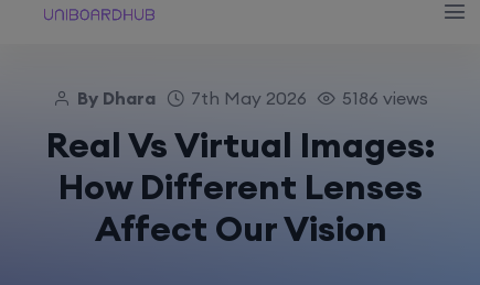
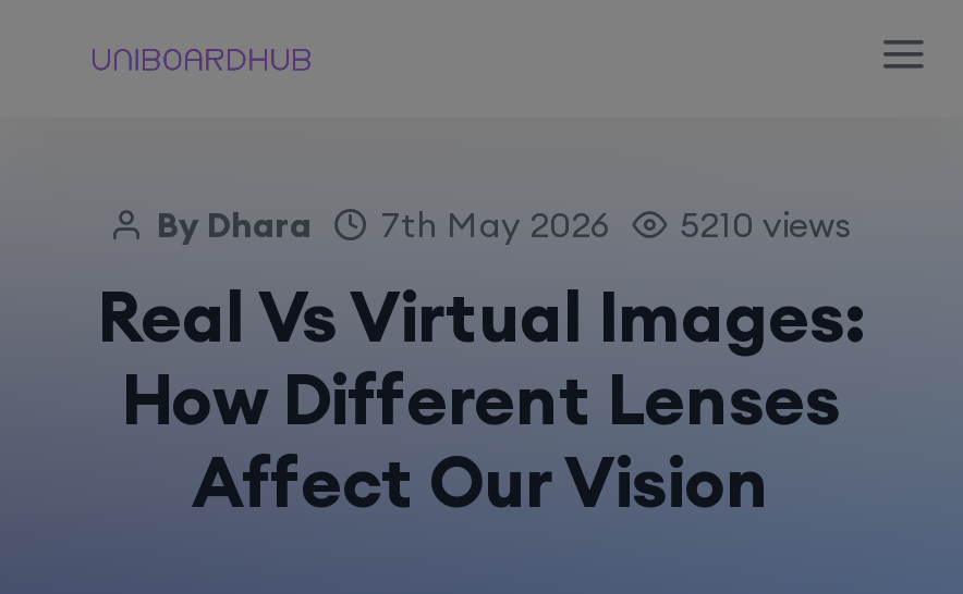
[77,87,428,109] By Dhara 7th May 2026 5186 views -> [157,202,852,246] By Dhara 7th May 2026 5210 views

